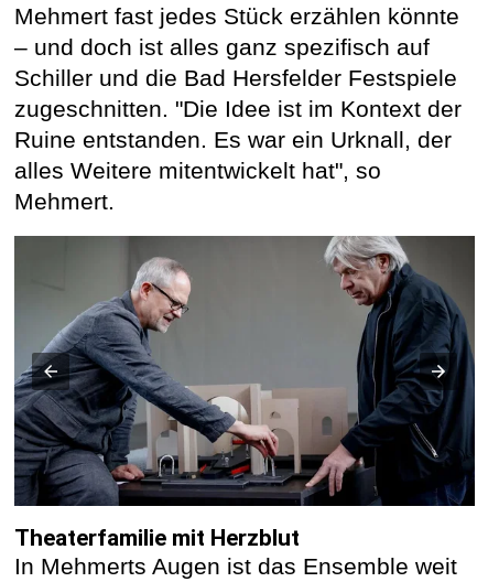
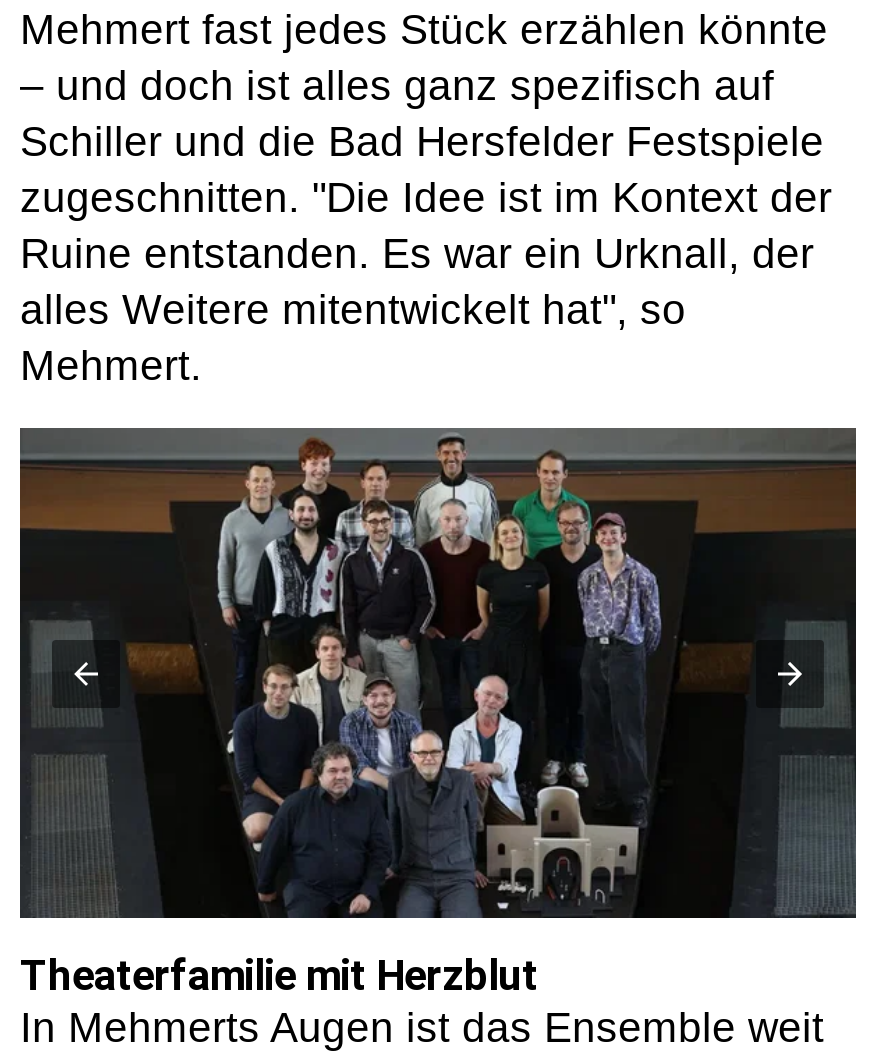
[13,236,475,506] [image] -> [18,428,856,918] [image]

